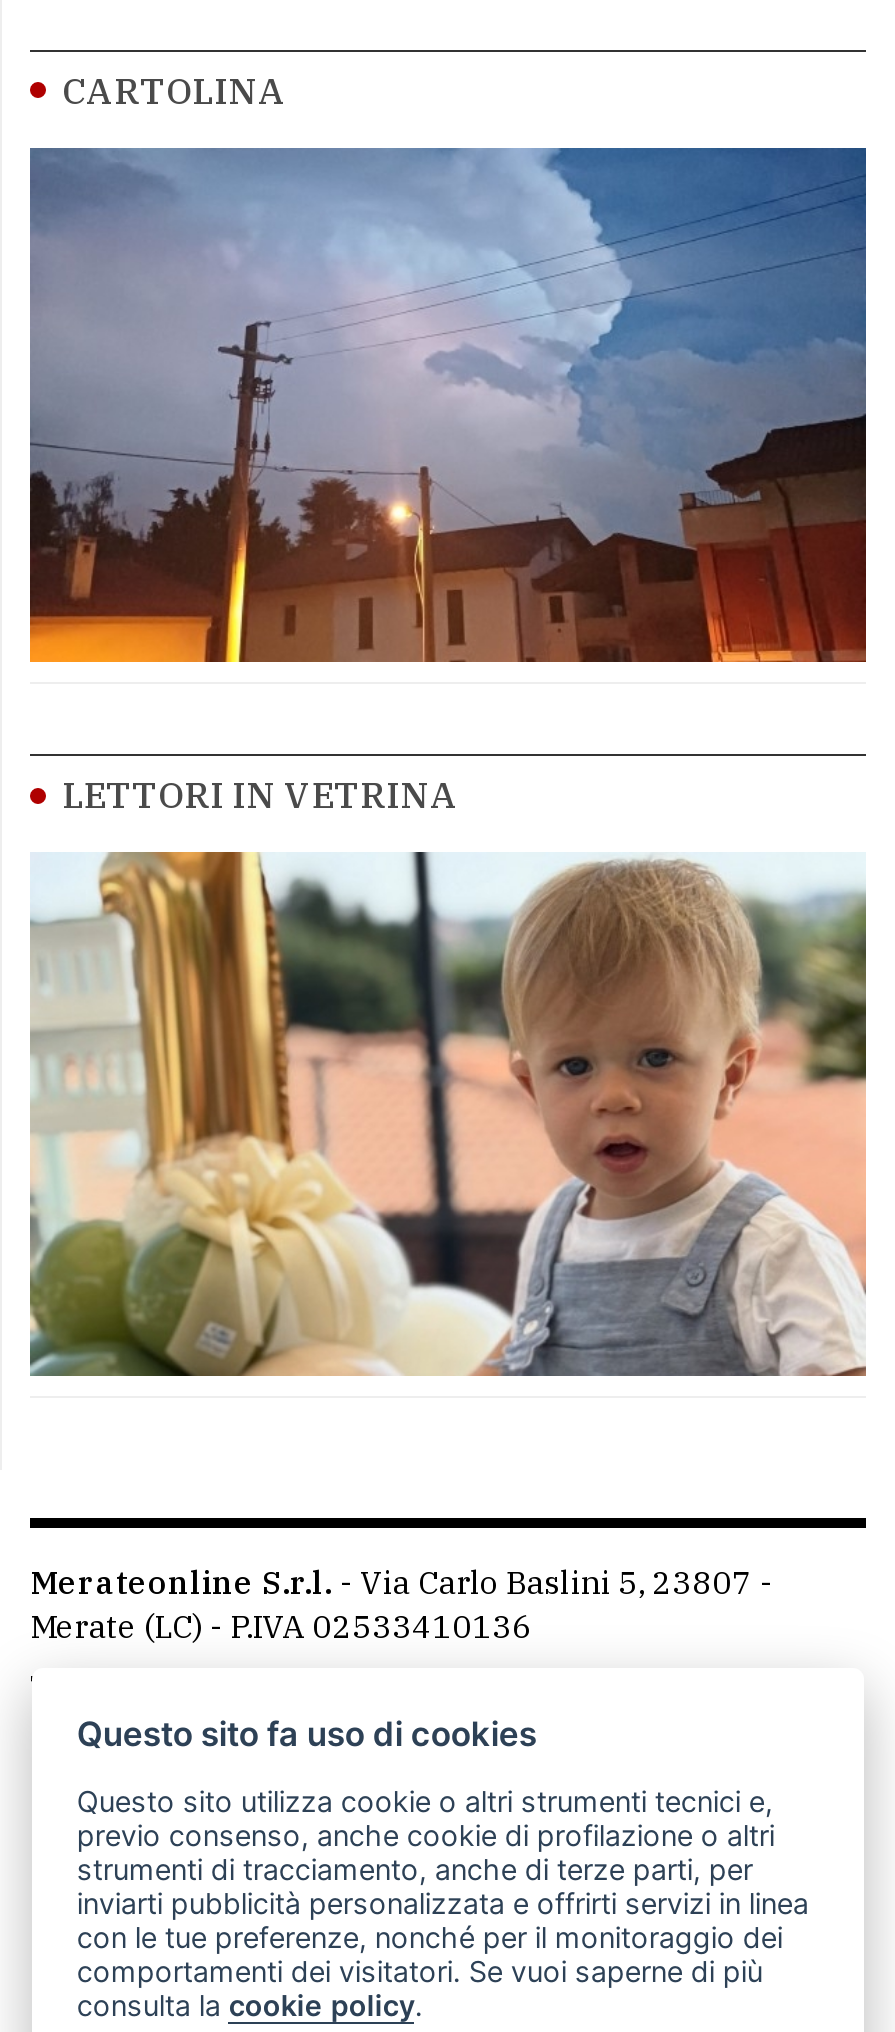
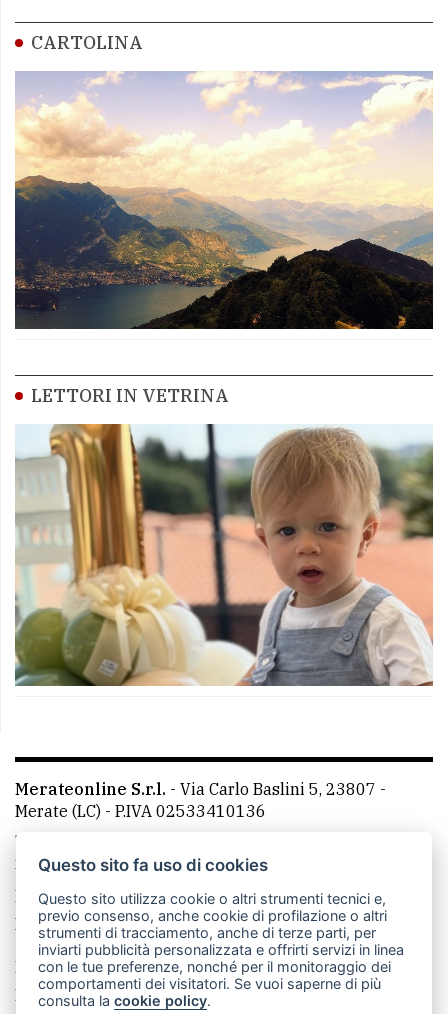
[28,147,868,663] [image] -> [14,72,434,330] [image]

